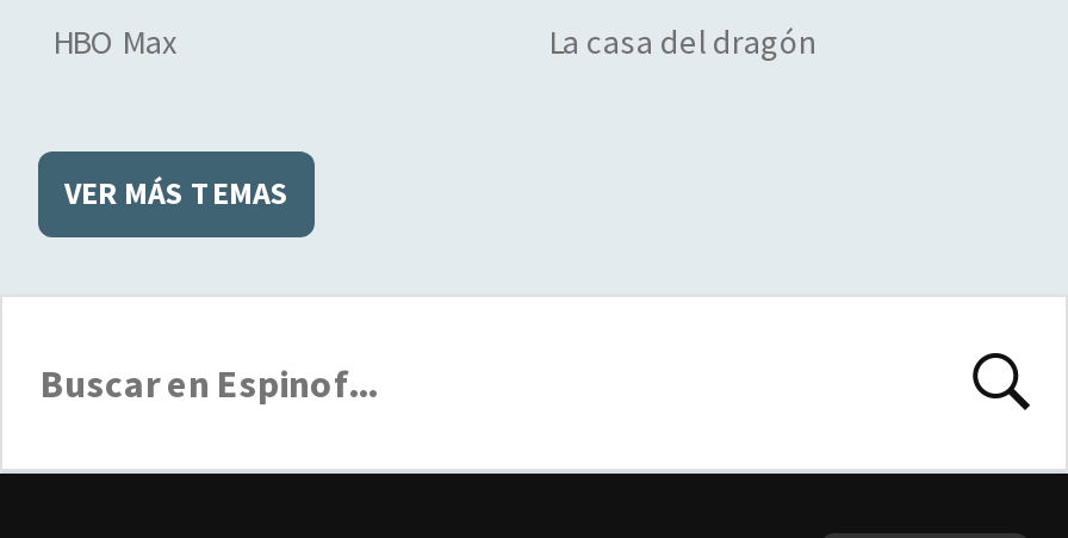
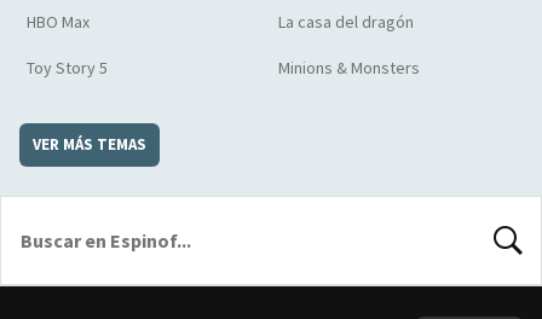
none -> [27,57,420,79] Toy Story 5 | Minions & Monsters

